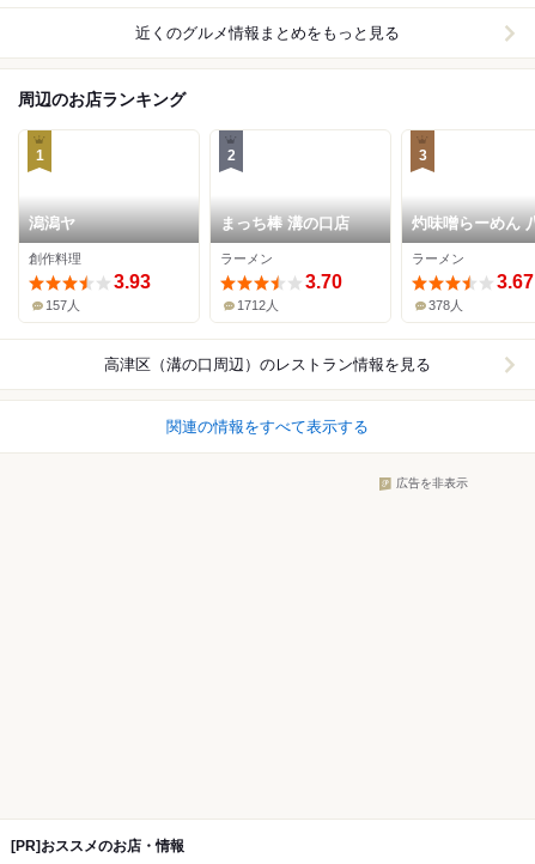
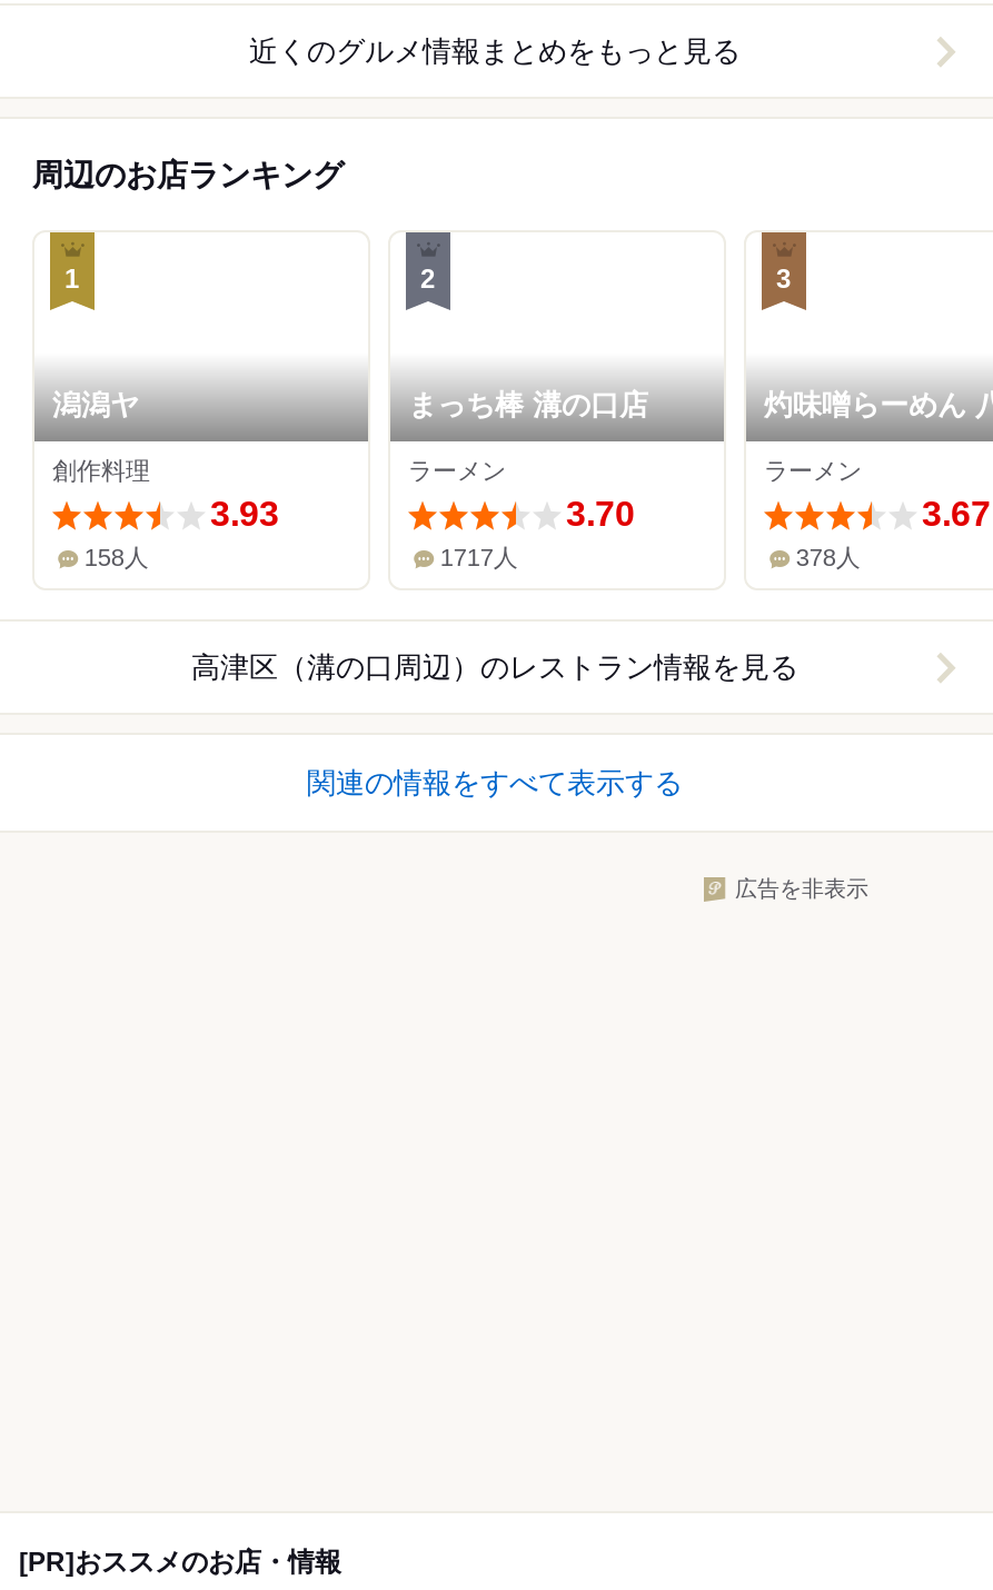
[46,298,81,313] 157人 -> [84,544,149,571] 158人
[237,298,279,313] 1712人 -> [440,544,518,571] 1717人

